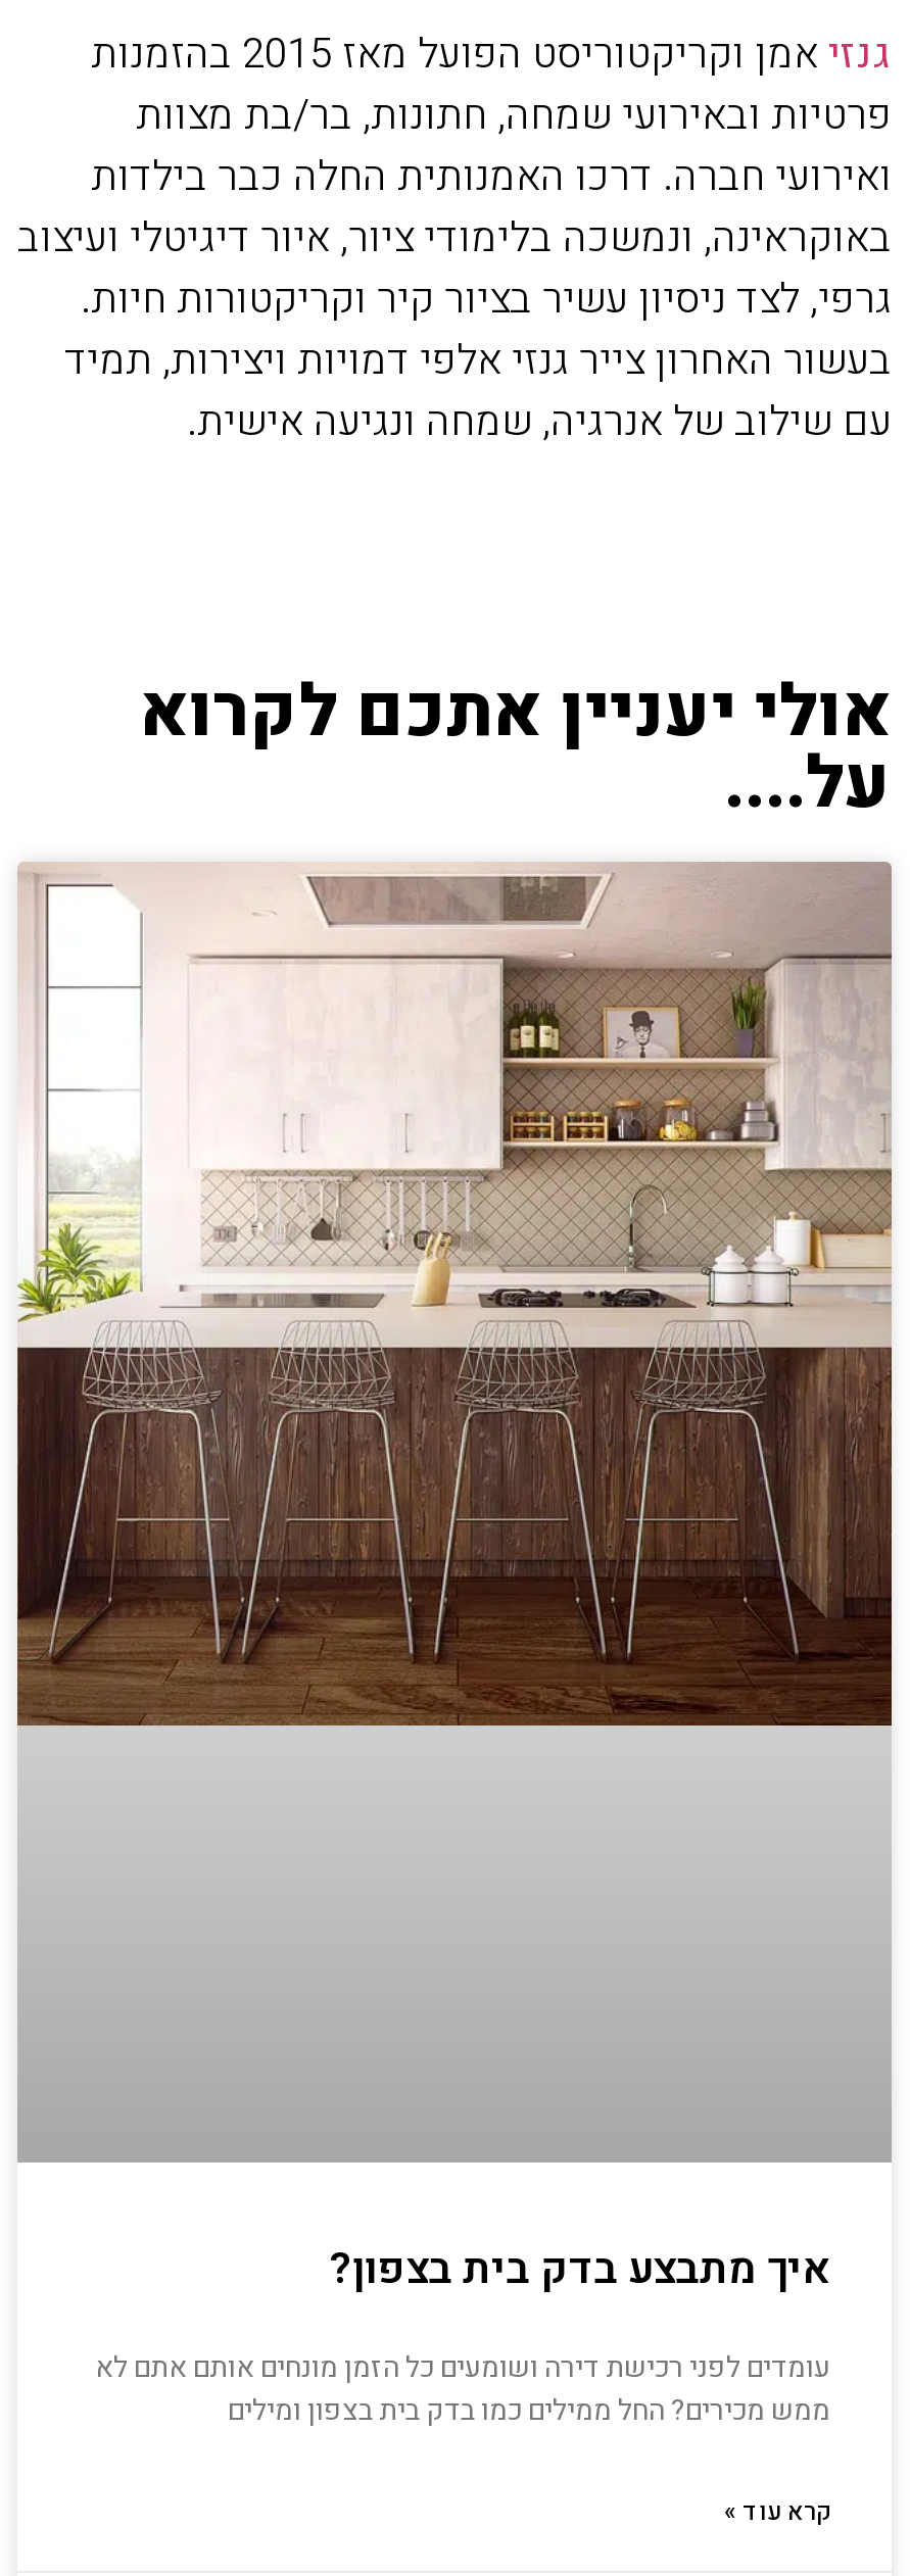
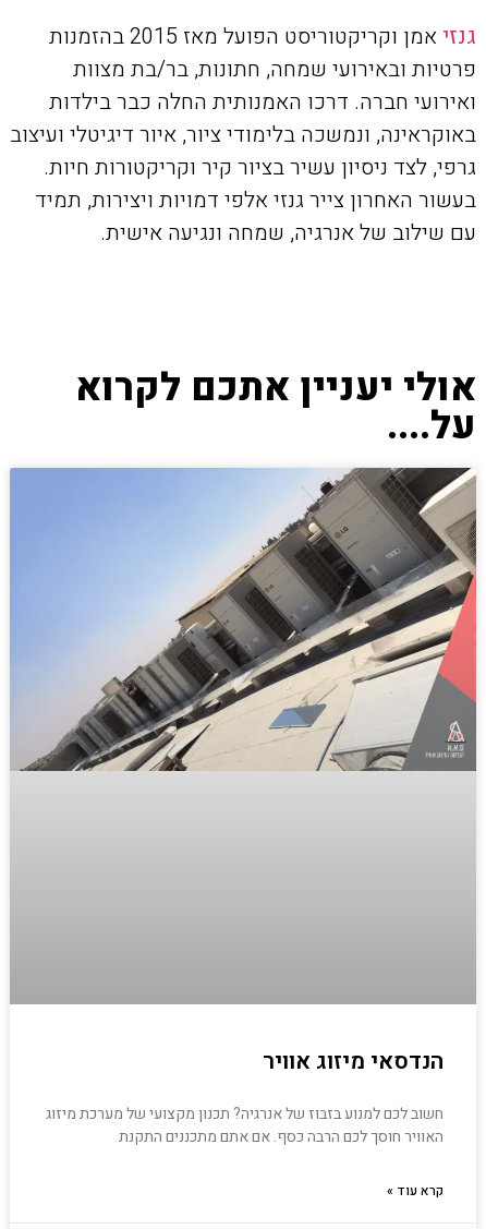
[15,862,894,1728] [image] -> [10,468,476,772] [image]
[330,2237,830,2300] איך מתבצע בדק בית בצפון? -> [263,1045,444,1079] הנדסאי מיזוג אוויר
[95,2345,830,2431] עומדים לפני רכישת דירה ושומעים כל הזמן מונחים אותם אתם לא | ממש מכירים? החל ממילים כמו בדק בית בצפון ומילים -> [46,1103,444,1149] חשוב לכם למנוע בזבוז של אנרגיה? תכנון מקצועי של מערכת מיזוג | האוויר חוסך לכם הרבה כסף. אם אתם מתכננים התקנת

